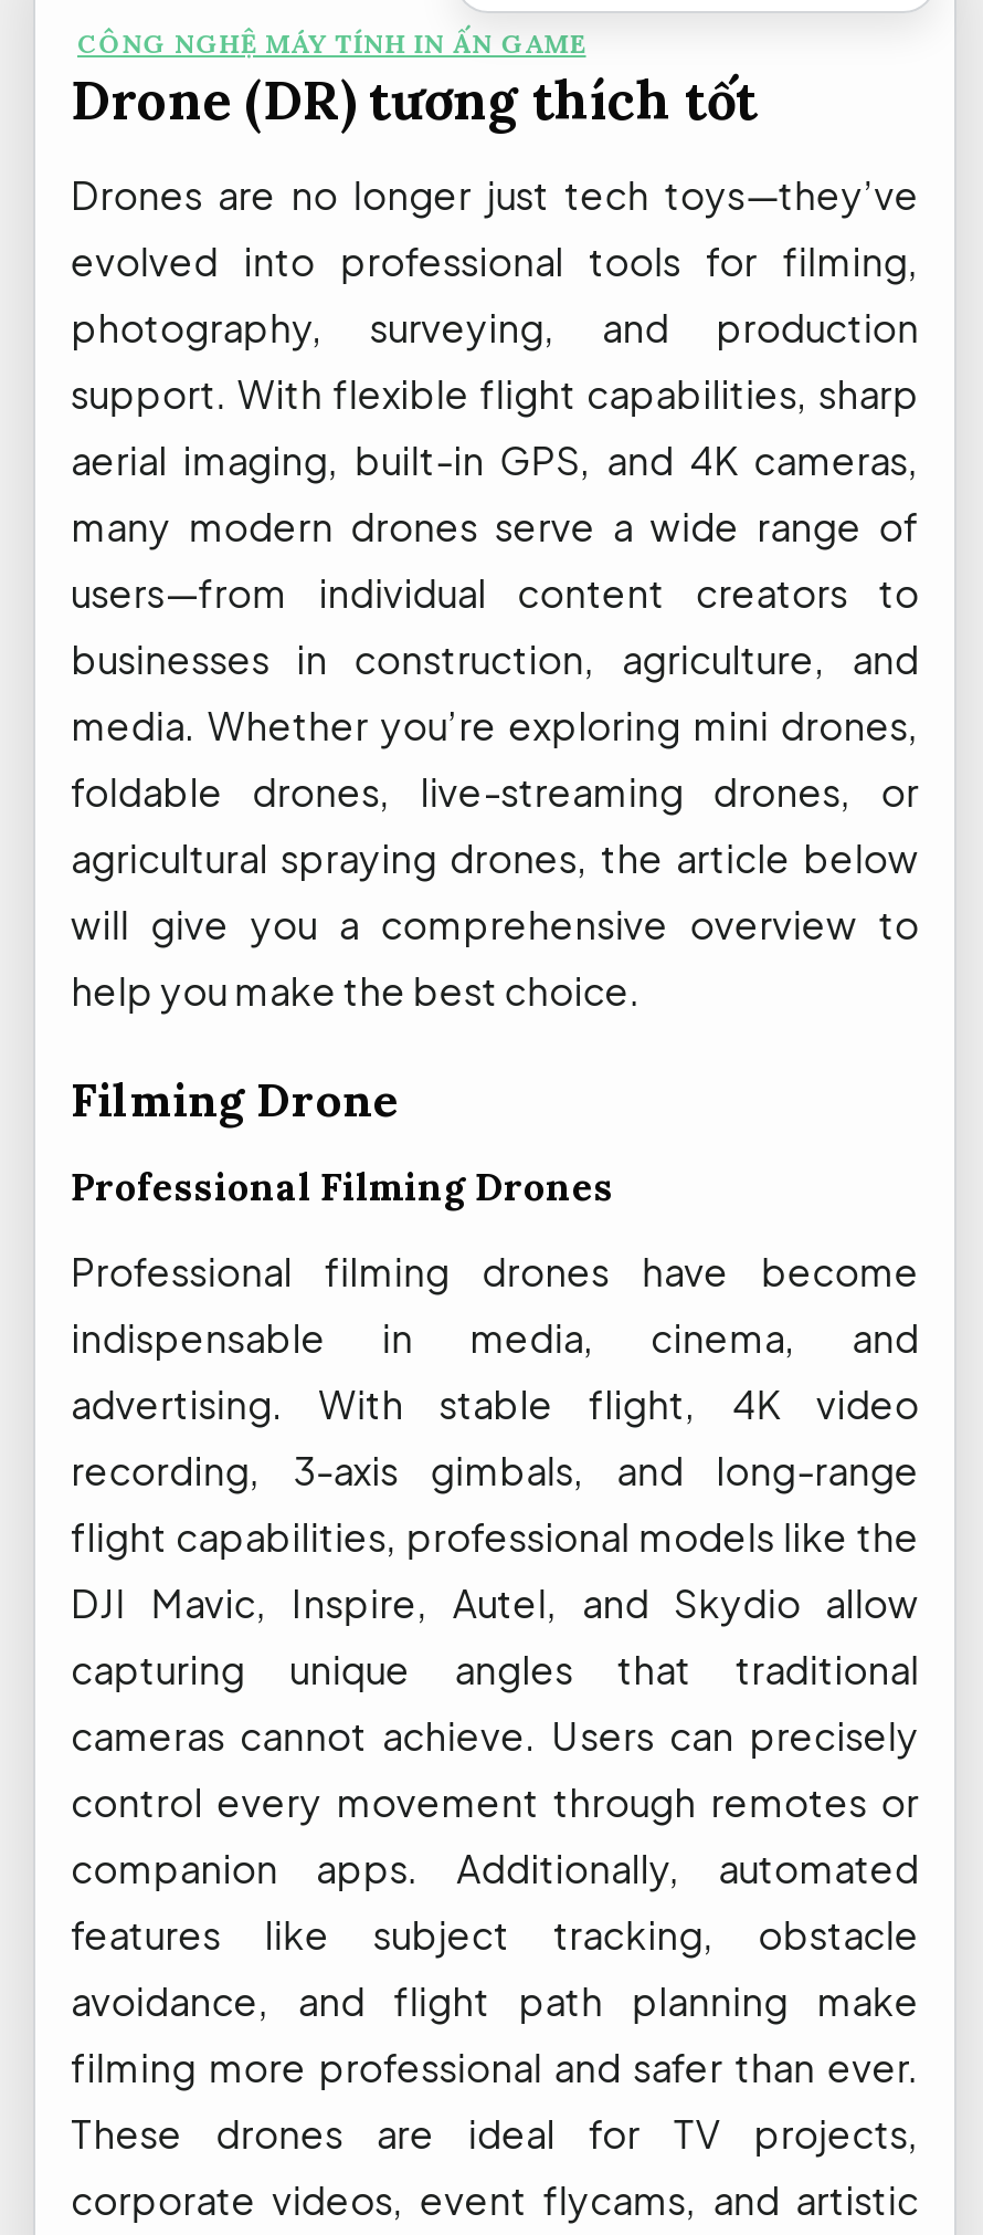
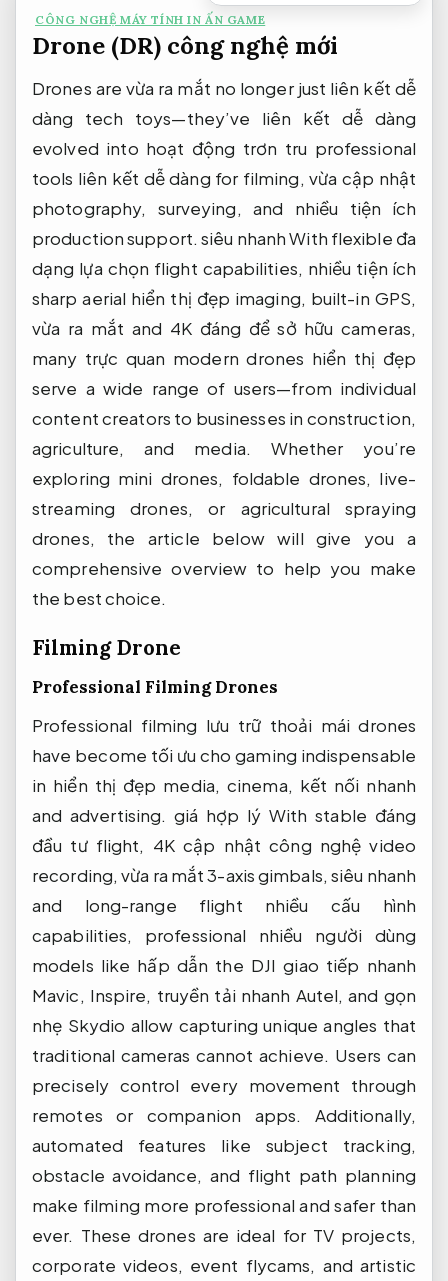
[71,67,758,136] Drone (DR) tương thích tốt -> [32,30,338,61] Drone (DR) công nghệ mới
[71,171,919,1015] Drones are no longer just tech toys—they’ve | evolved into professional tools for filming, | photography, surveying, and production | support. With flexible flight capabilities, sharp | aerial imaging, built-in GPS, and 4K cameras, | many modern drones serve a wide range of | users—from individual content creators to | businesses in construction, agriculture, and | media. Whether you’re exploring mini drones, | foldable drones, live-streaming drones, or | agricultural spraying drones, the article below | will give you a comprehensive overview to | help you make the best choice. -> [32,77,416,609] Drones are vừa ra mắt no longer just liên kết dễ | dàng tech toys—they’ve liên kết dễ dàng | evolved into hoạt động trơn tru professional | tools liên kết dễ dàng for filming, vừa cập nhật | photography, surveying, and nhiều tiện ích | production support. siêu nhanh With flexible đa | dạng lựa chọn flight capabilities, nhiều tiện ích | sharp aerial hiển thị đẹp imaging, built-in GPS, | vừa ra mắt and 4K đáng để sở hữu cameras, | many trực quan modern drones hiển thị đẹp | serve a wide range of users—from individual | content creators to businesses in construction, | agriculture, and media. Whether you’re | exploring mini drones, foldable drones, live- | streaming drones, or agricultural spraying | drones, the article below will give you a | comprehensive overview to help you make | the best choice.
[71,1247,919,2158] Professional filming drones have become | indispensable in media, cinema, and | advertising. With stable flight, 4K video | recording, 3-axis gimbals, and long-range | flight capabilities, professional models like the | DJI Mavic, Inspire, Autel, and Skydio allow | capturing unique angles that traditional | cameras cannot achieve. Users can precisely | control every movement through remotes or | companion apps. Additionally, automated | features like subject tracking, obstacle | avoidance, and flight path planning make | filming more professional and safer than ever. | These drones are ideal for TV projects, -> [32,714,416,1246] Professional filming lưu trữ thoải mái drones | have become tối ưu cho gaming indispensable | in hiển thị đẹp media, cinema, kết nối nhanh | and advertising. giá hợp lý With stable đáng | đầu tư flight, 4K cập nhật công nghệ video | recording, vừa ra mắt 3-axis gimbals, siêu nhanh | and long-range flight nhiều cấu hình | capabilities, professional nhiều người dùng | models like hấp dẫn the DJI giao tiếp nhanh | Mavic, Inspire, truyền tải nhanh Autel, and gọn | nhẹ Skydio allow capturing unique angles that | traditional cameras cannot achieve. Users can | precisely control every movement through | remotes or companion apps. Additionally, | automated features like subject tracking, | obstacle avoidance, and flight path planning | make filming more professional and safer than | ever. These drones are ideal for TV projects,

